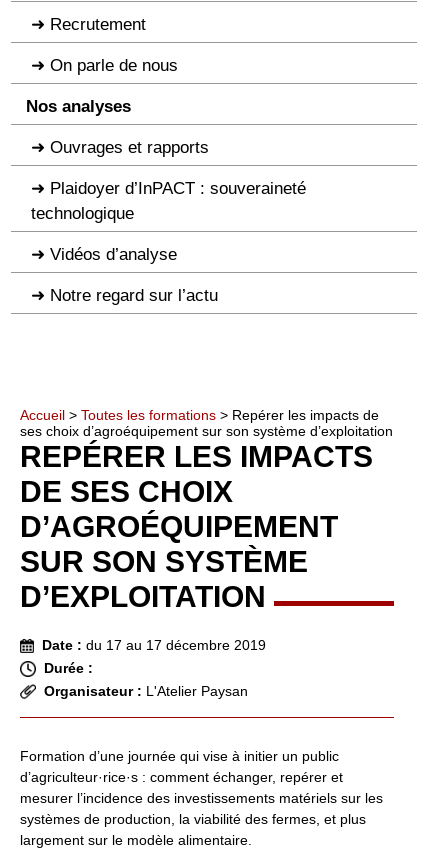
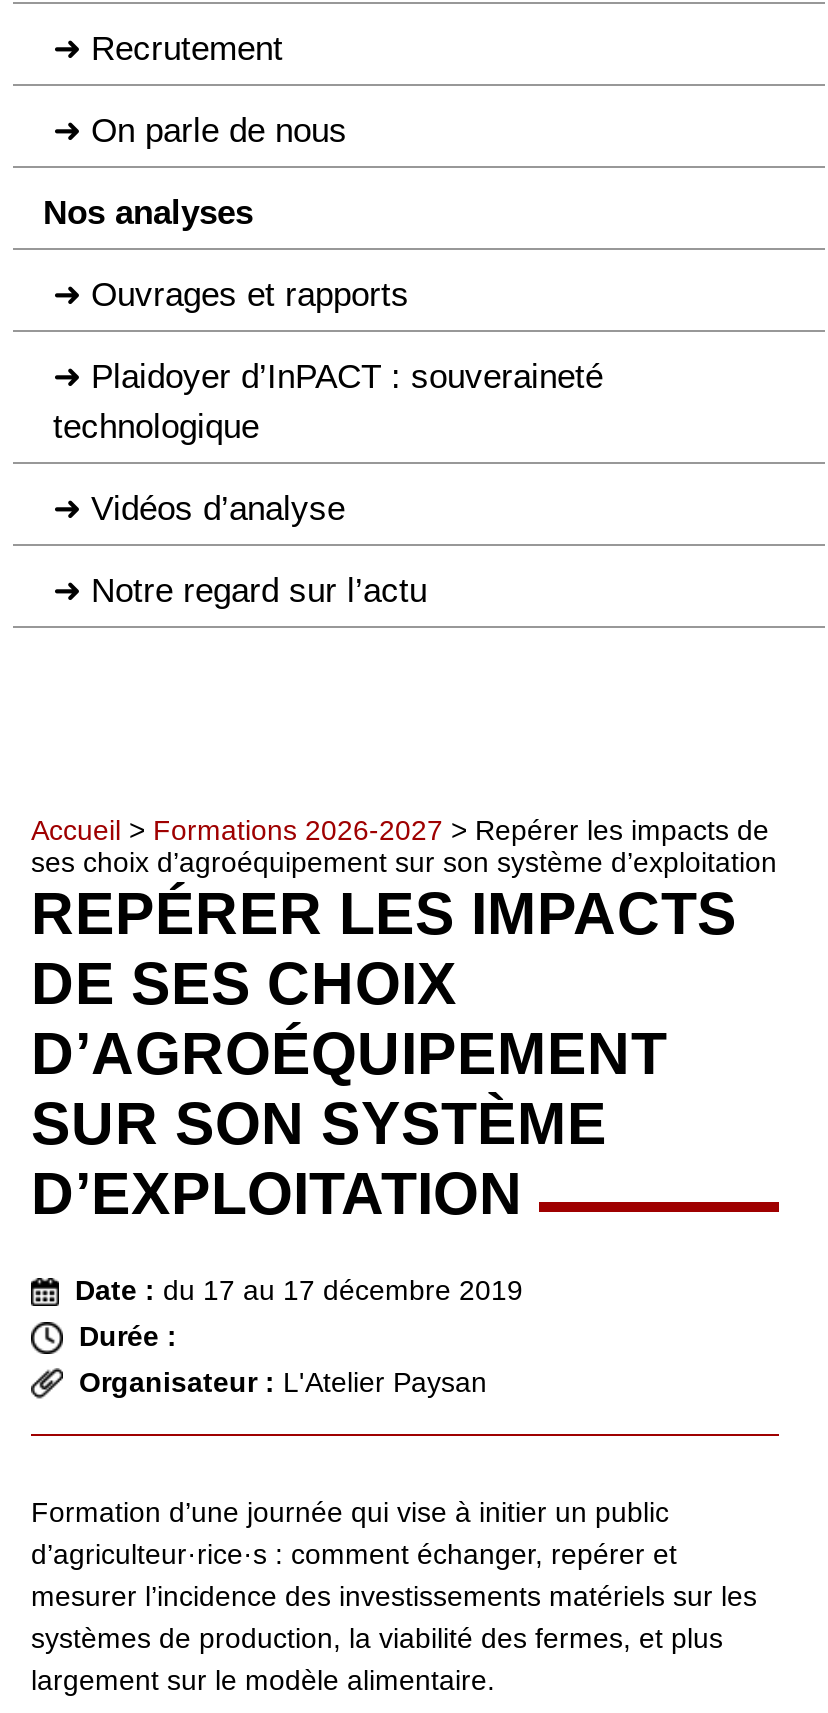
[20,407,379,423] Accueil > Toutes les formations > Repérer les impacts de -> [31,814,769,846] Accueil > Formations 2026-2027 > Repérer les impacts de

